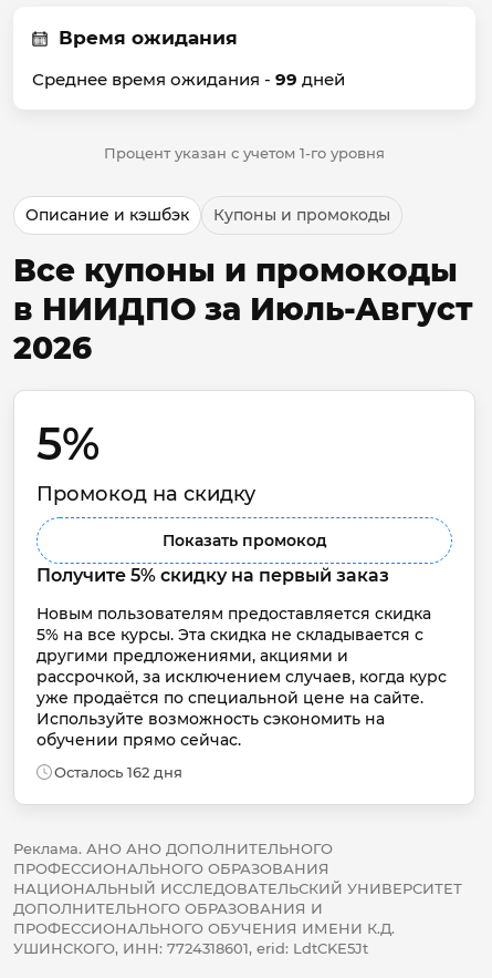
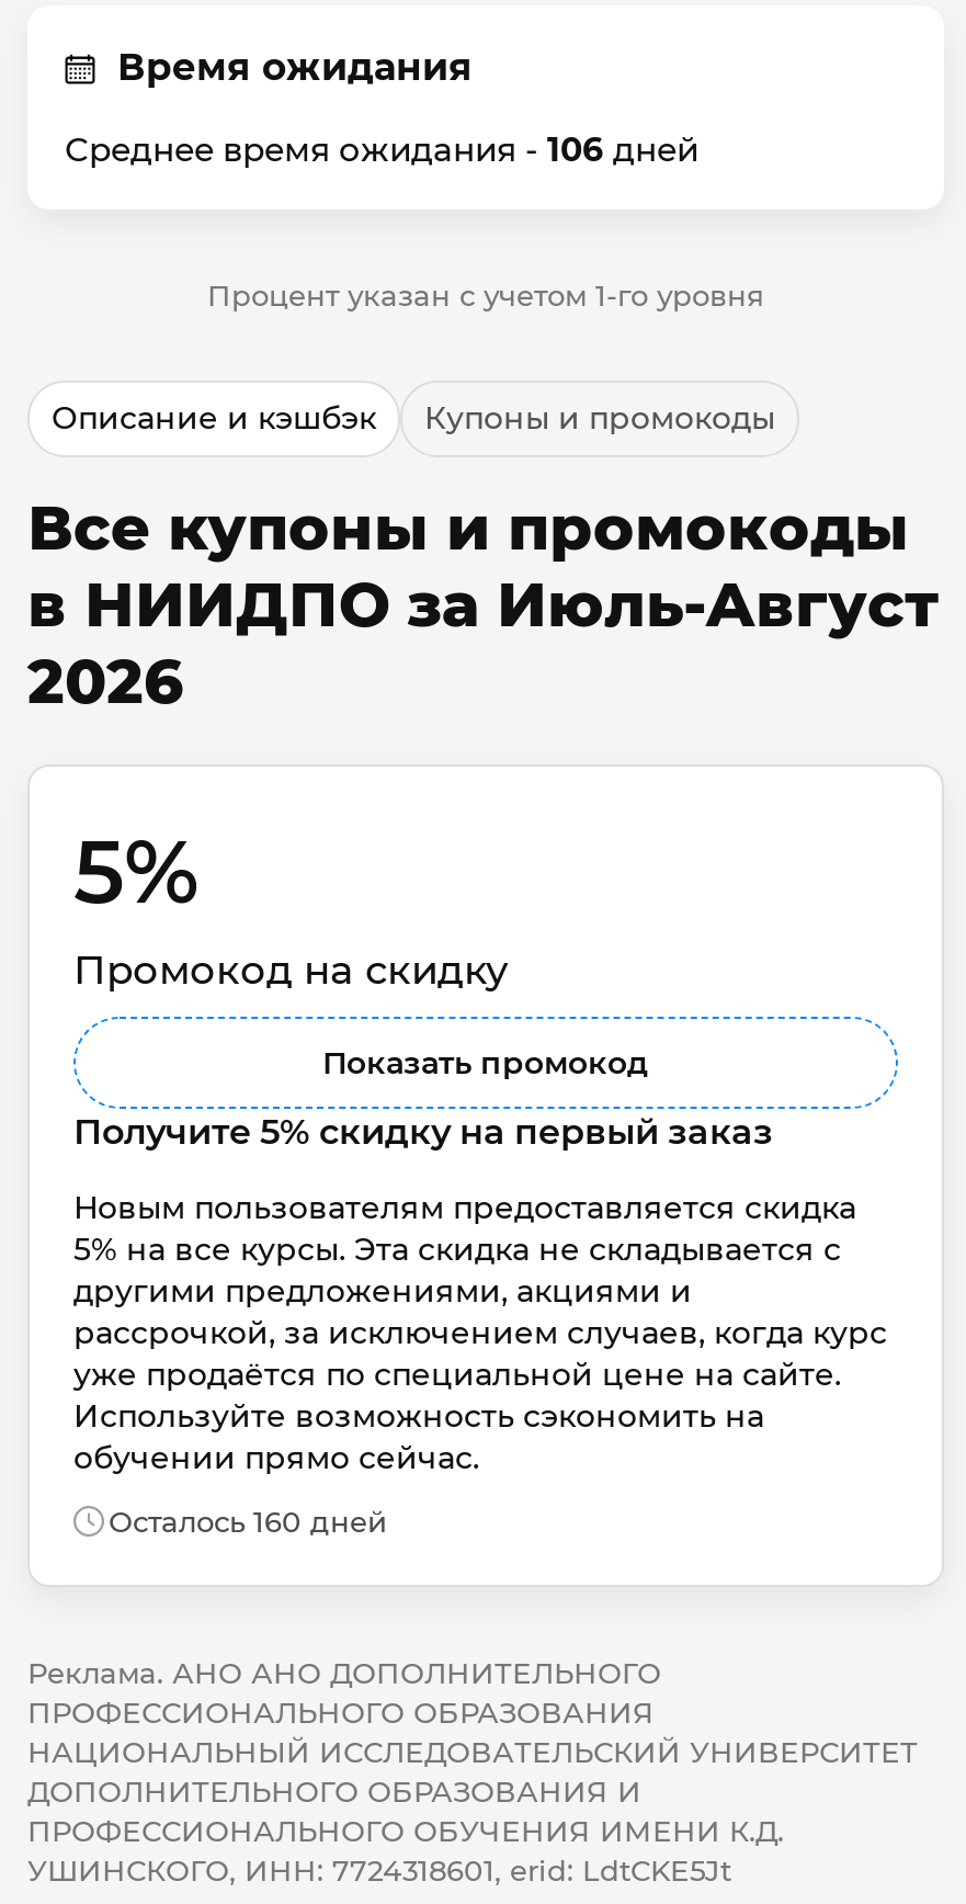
[32,69,345,90] Среднее время ожидания - 99 дней -> [65,128,698,170] Среднее время ожидания - 106 дней
[54,763,182,780] Осталось 162 дня -> [109,1503,387,1538] Осталось 160 дней

